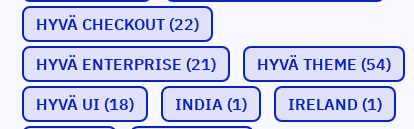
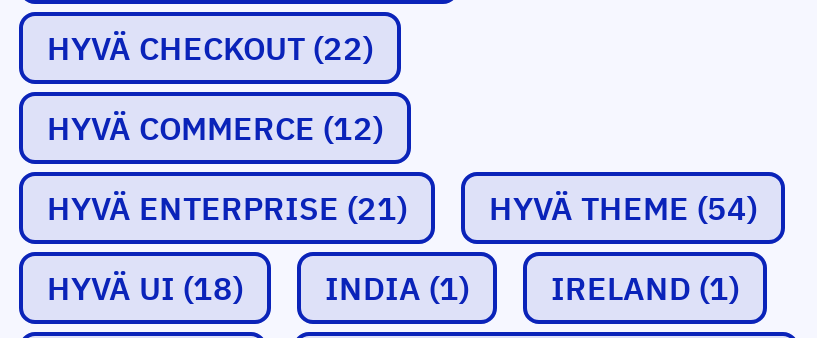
none -> [47,108,383,148] HYVÄ COMMERCE (12)

